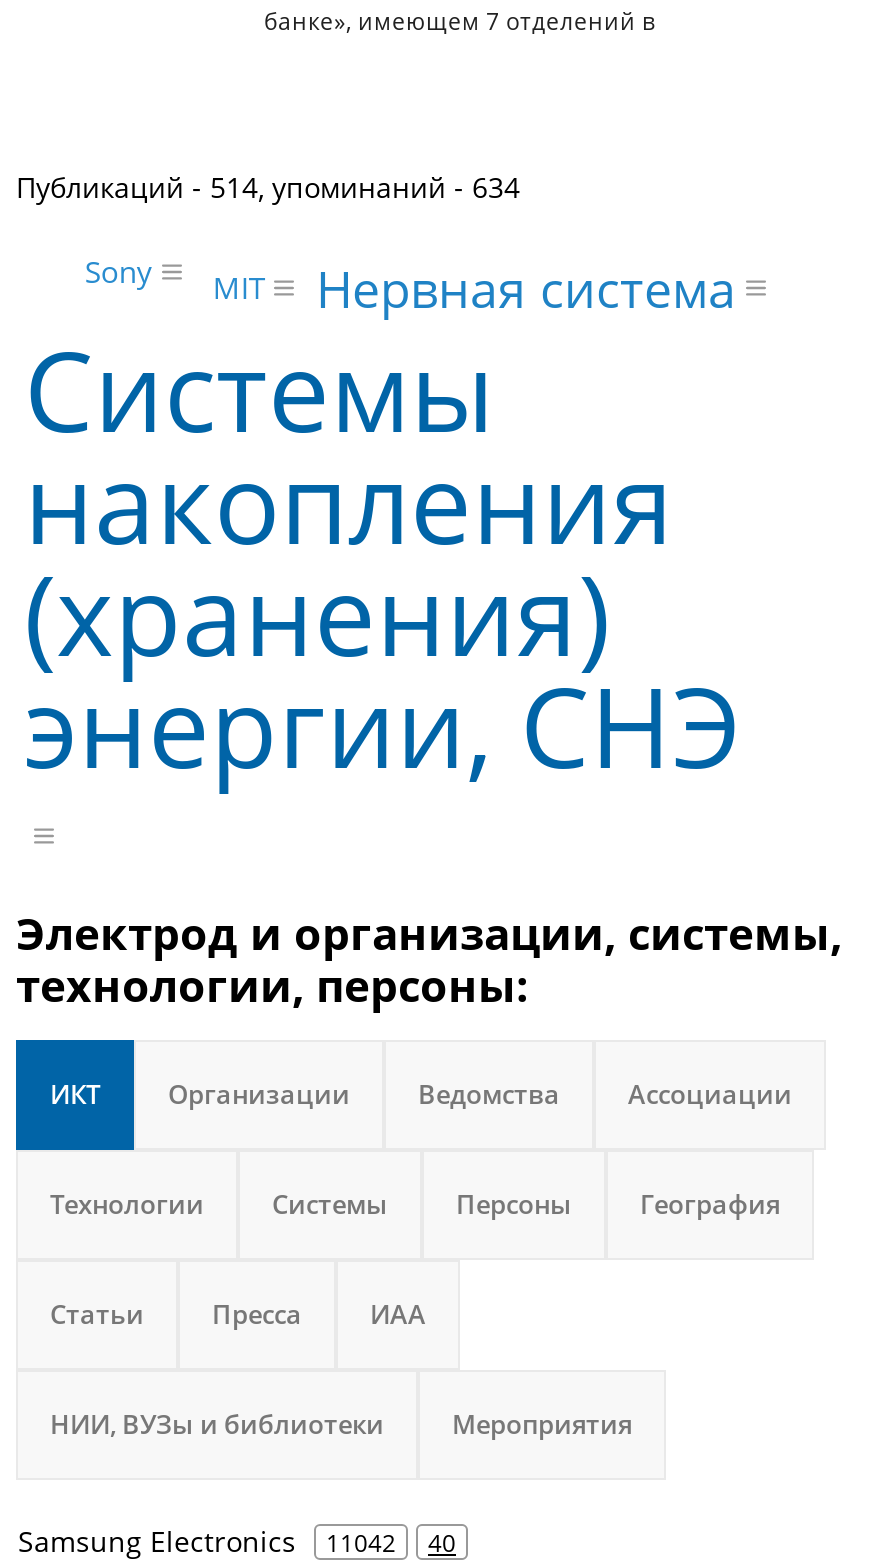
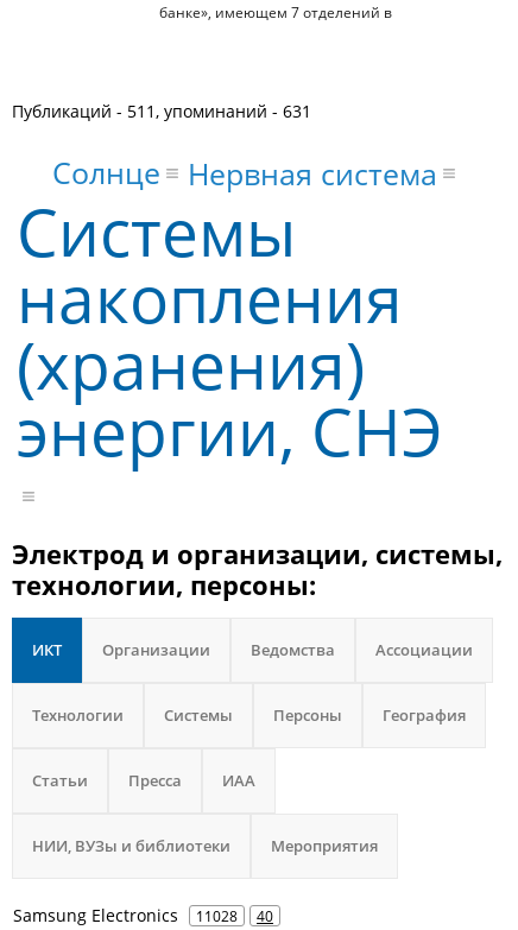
[16,168,520,206] Публикаций - 514, упоминаний - 634 -> [12,100,311,122] Публикаций - 511, упоминаний - 631
[85,251,265,307] MIT | Sony -> [52,152,160,193] Солнце
[18,1522,456,1560] Samsung Electronics 11042 40 -> [13,904,273,926] Samsung Electronics 11028 40

